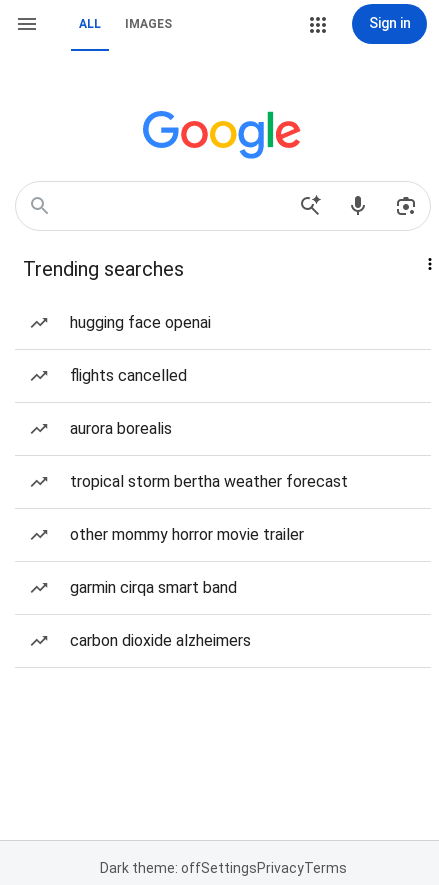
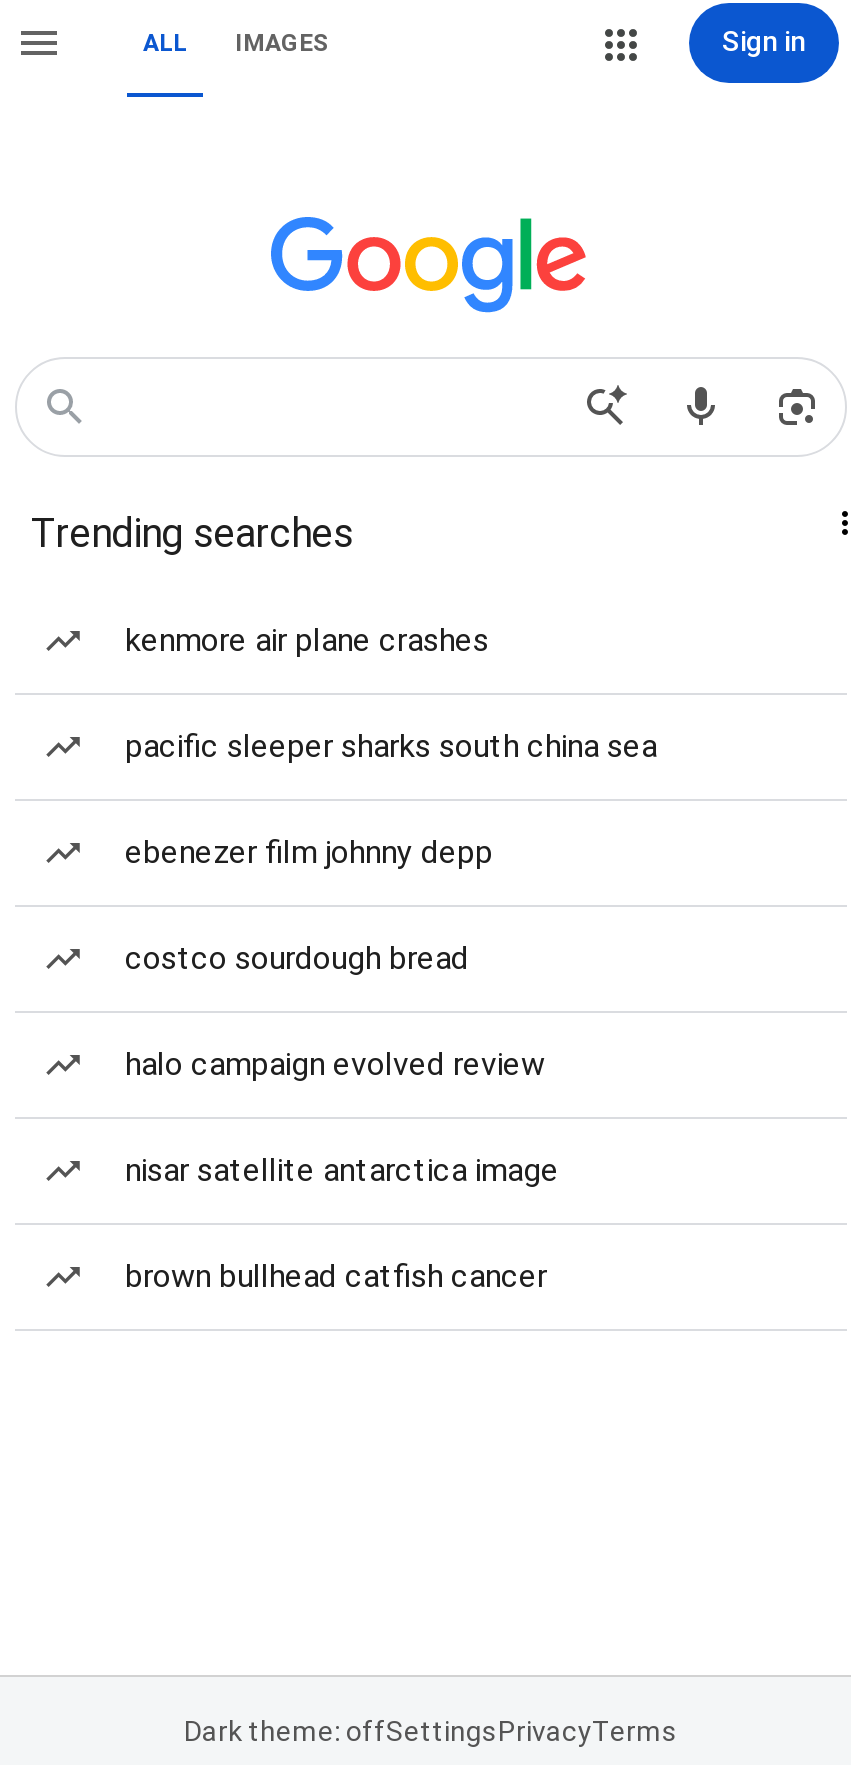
[70,313,211,332] hugging face openai -> [125,621,489,659] kenmore air plane crashes
[70,366,187,385] flights cancelled -> [125,727,657,765] pacific sleeper sharks south china sea
[70,419,172,438] aurora borealis -> [125,833,493,871] ebenezer film johnny depp
[70,472,348,491] tropical storm bertha weather forecast -> [125,939,469,977] costco sourdough bread
[70,525,304,544] other mommy horror movie trailer -> [125,1045,545,1083] halo campaign evolved review
[70,578,237,597] garmin cirqa smart band -> [125,1151,559,1189] nisar satellite antarctica image
[70,631,251,650] carbon dioxide alzheimers -> [125,1257,547,1295] brown bullhead catfish cancer

